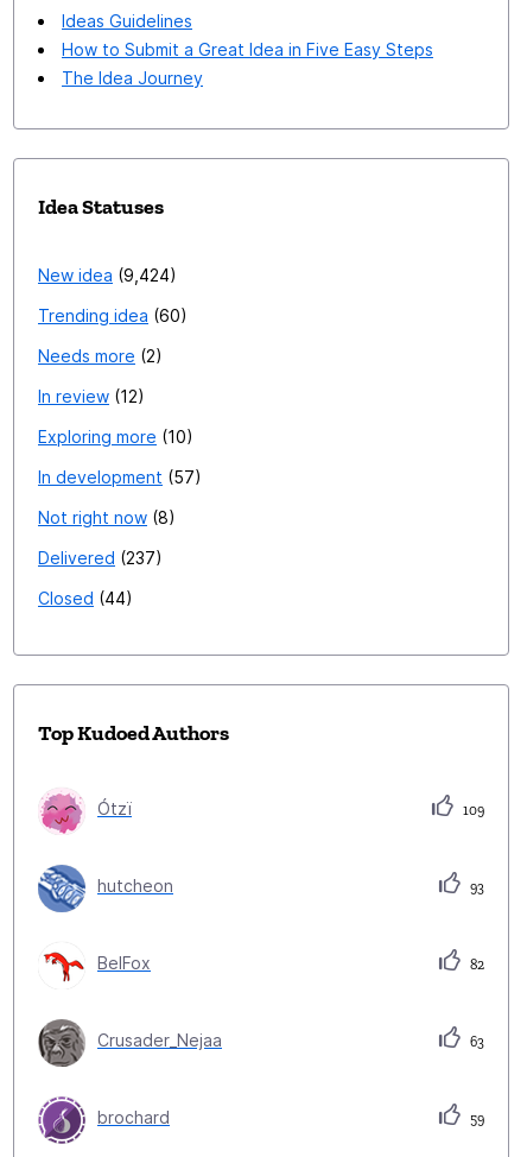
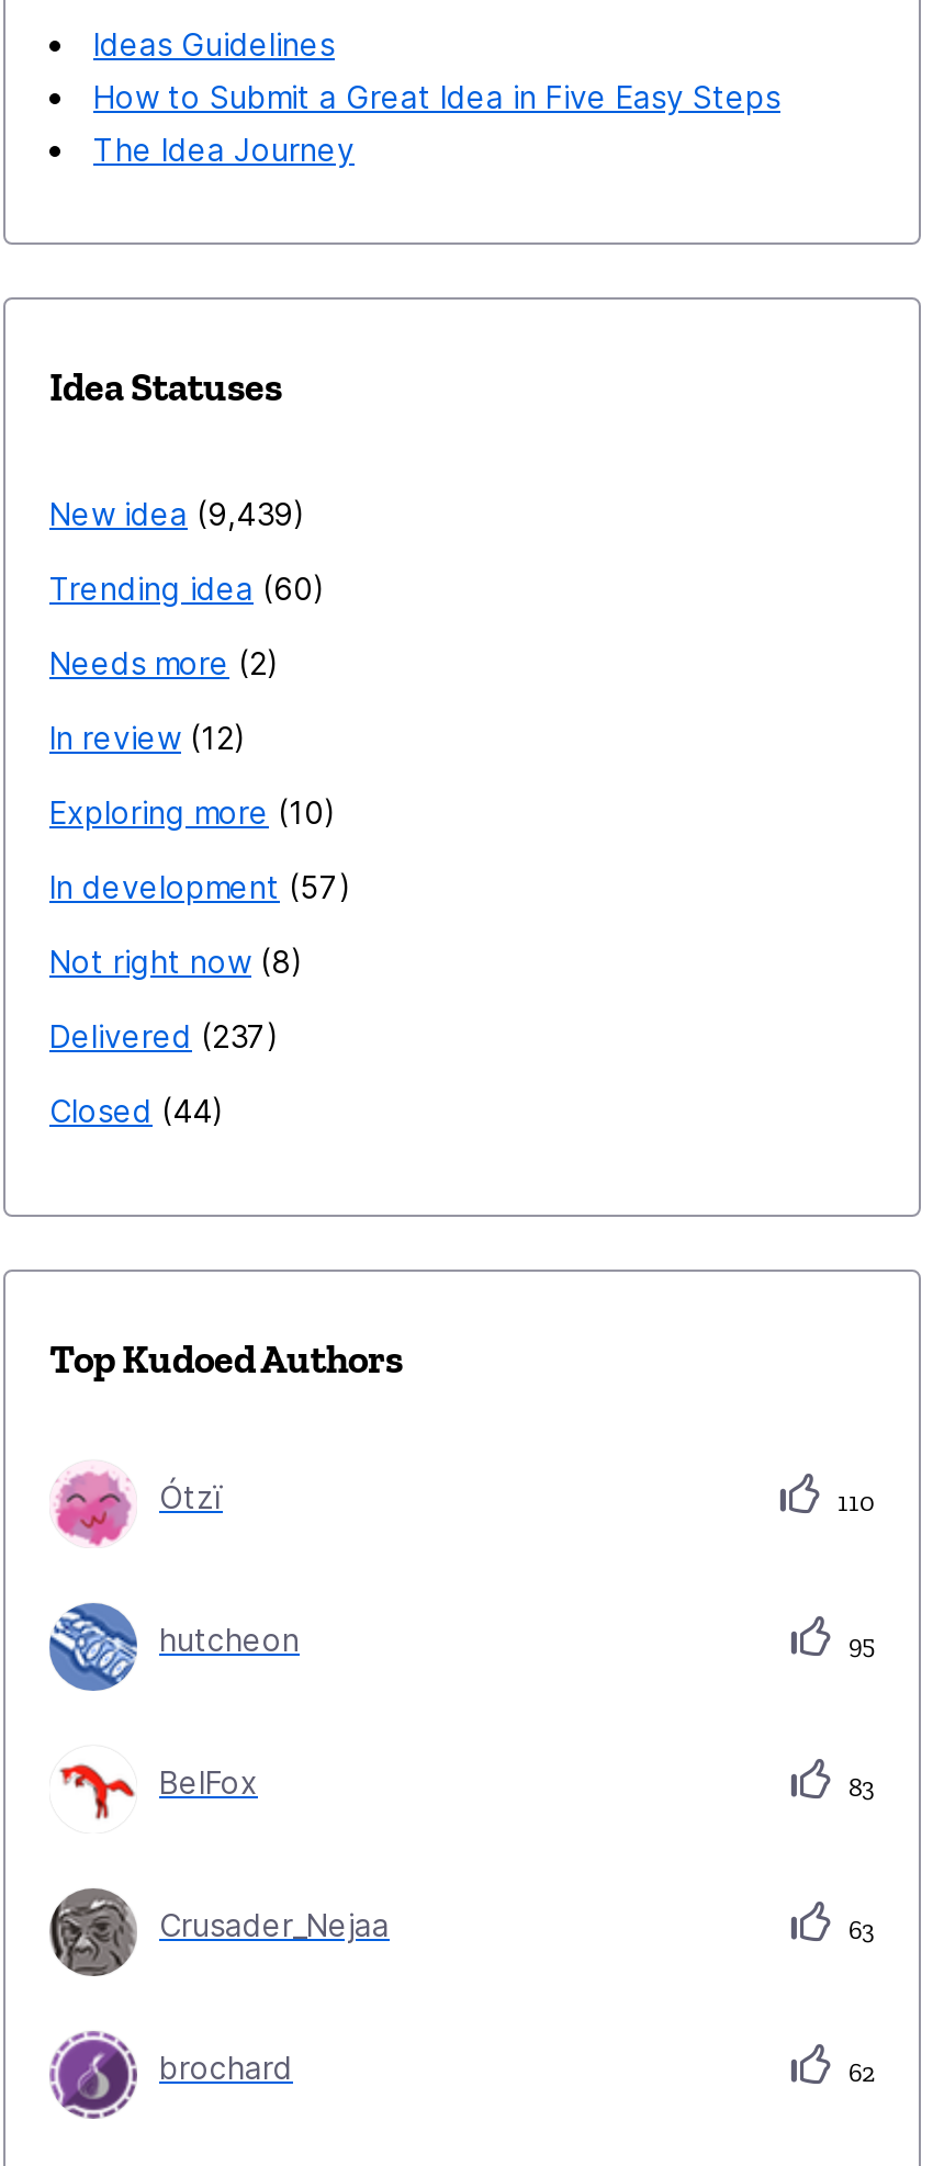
[38,265,170,285] New idea 9,424 -> [49,494,293,532] New idea 9,439
[459,802,484,819] 109 -> [831,1486,875,1517] 110
[466,879,484,896] 93 -> [842,1629,875,1660] 95
[466,956,484,973] 82 -> [842,1771,875,1802] 83
[466,1111,484,1128] 59 -> [842,2057,875,2087] 62

